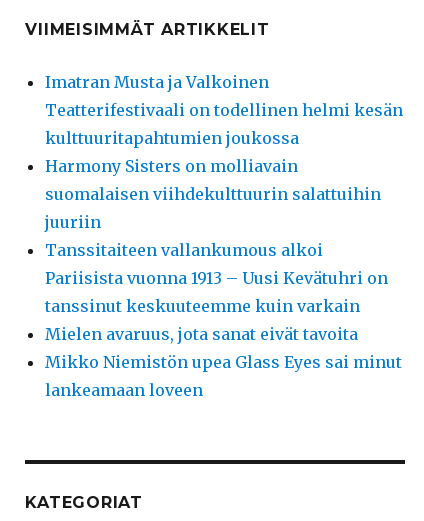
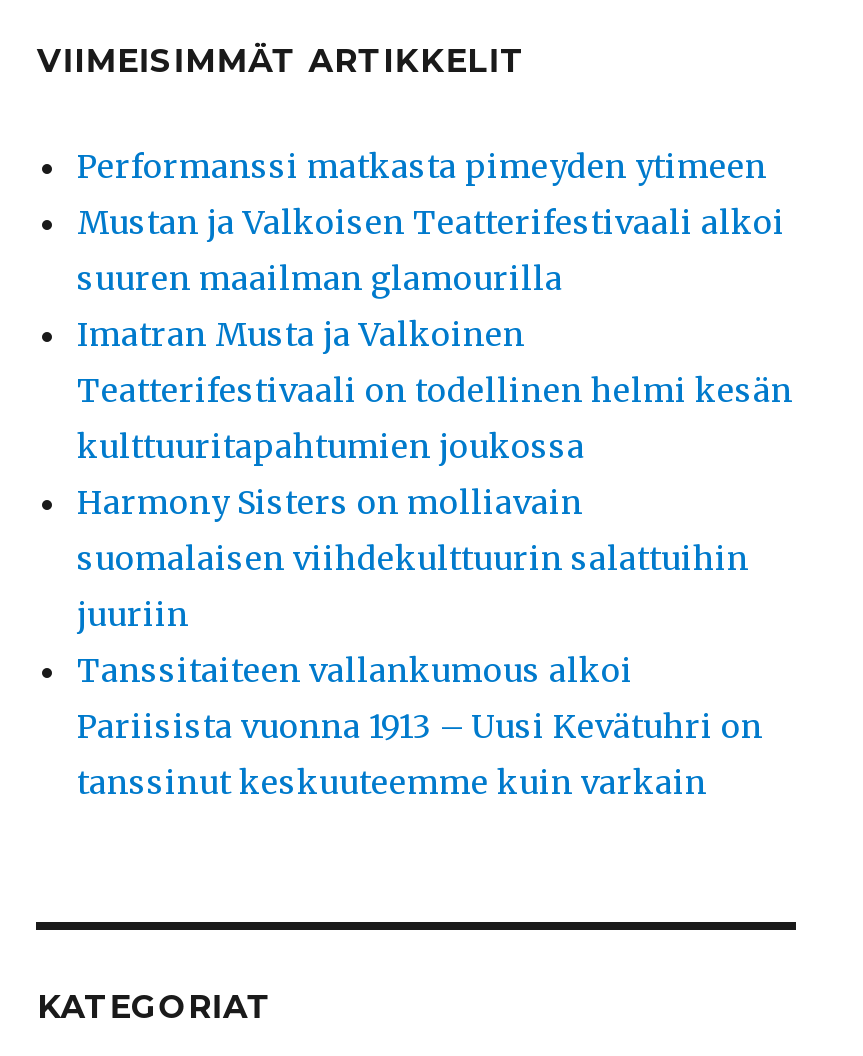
none -> [77,146,785,298] Performanssi matkasta pimeyden ytimeen | Mustan ja Valkoisen Teatterifestivaali alkoi | suuren maailman glamourilla
moved [45,72,403,316] -> [77,314,793,802]: Imatran Musta ja Valkoinen | Teatterifestivaali on todellinen helmi kesän | kulttuuritapahtumien joukossa | ... | Pariisista vuonna 1913 – Uusi Kevätuhri on | tanssinut keskuuteemme kuin varkain
[45,324,402,400] Mielen avaruus, jota sanat eivät tavoita | Mikko Niemistön upea Glass Eyes sai minut | lankeamaan loveen -> none

